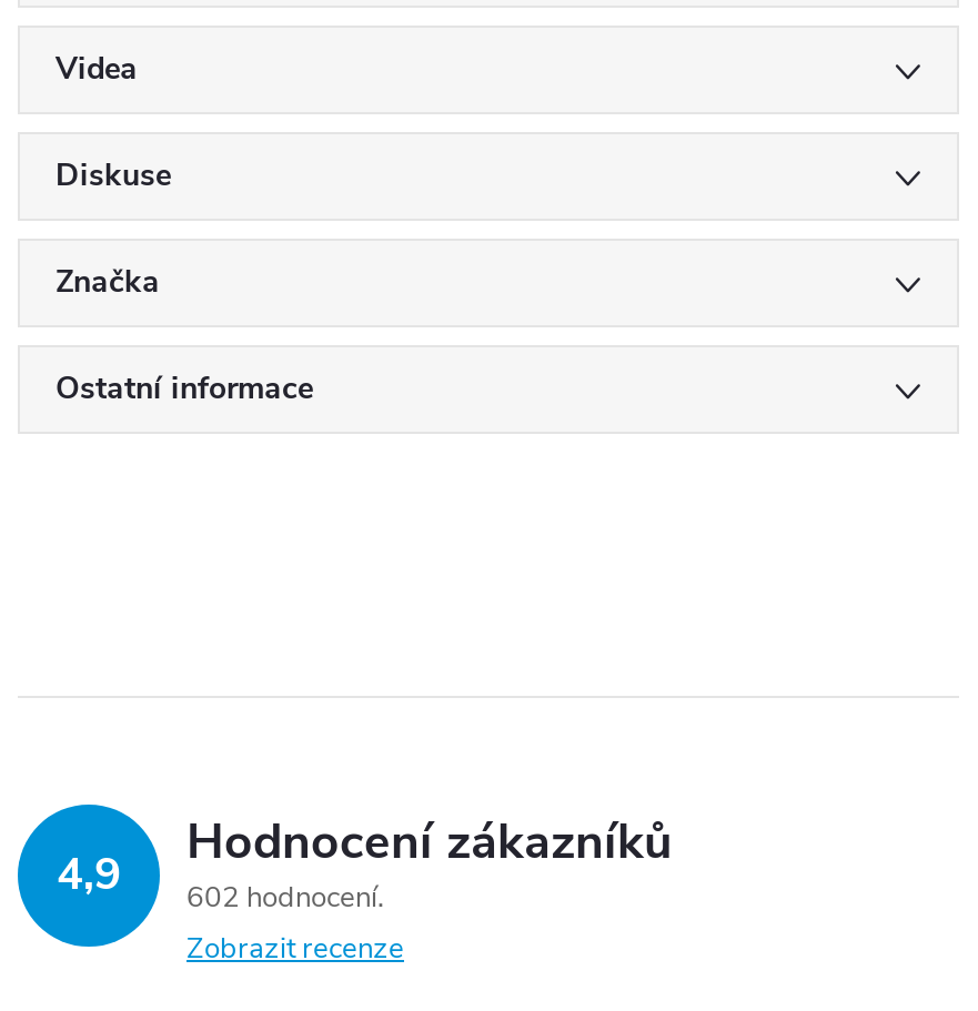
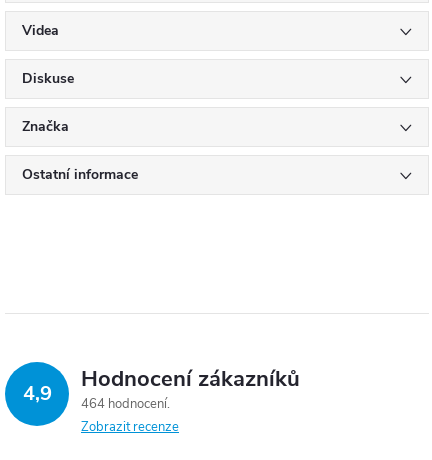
[57,809,673,918] 4,9 602 hodnocení Hodnocení zákazníků -> [22,364,300,413] 4,9 464 hodnocení Hodnocení zákazníků

